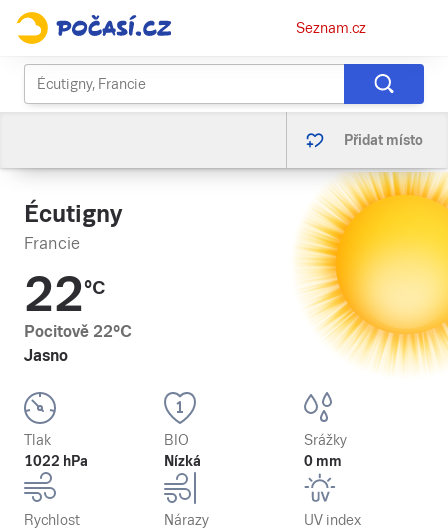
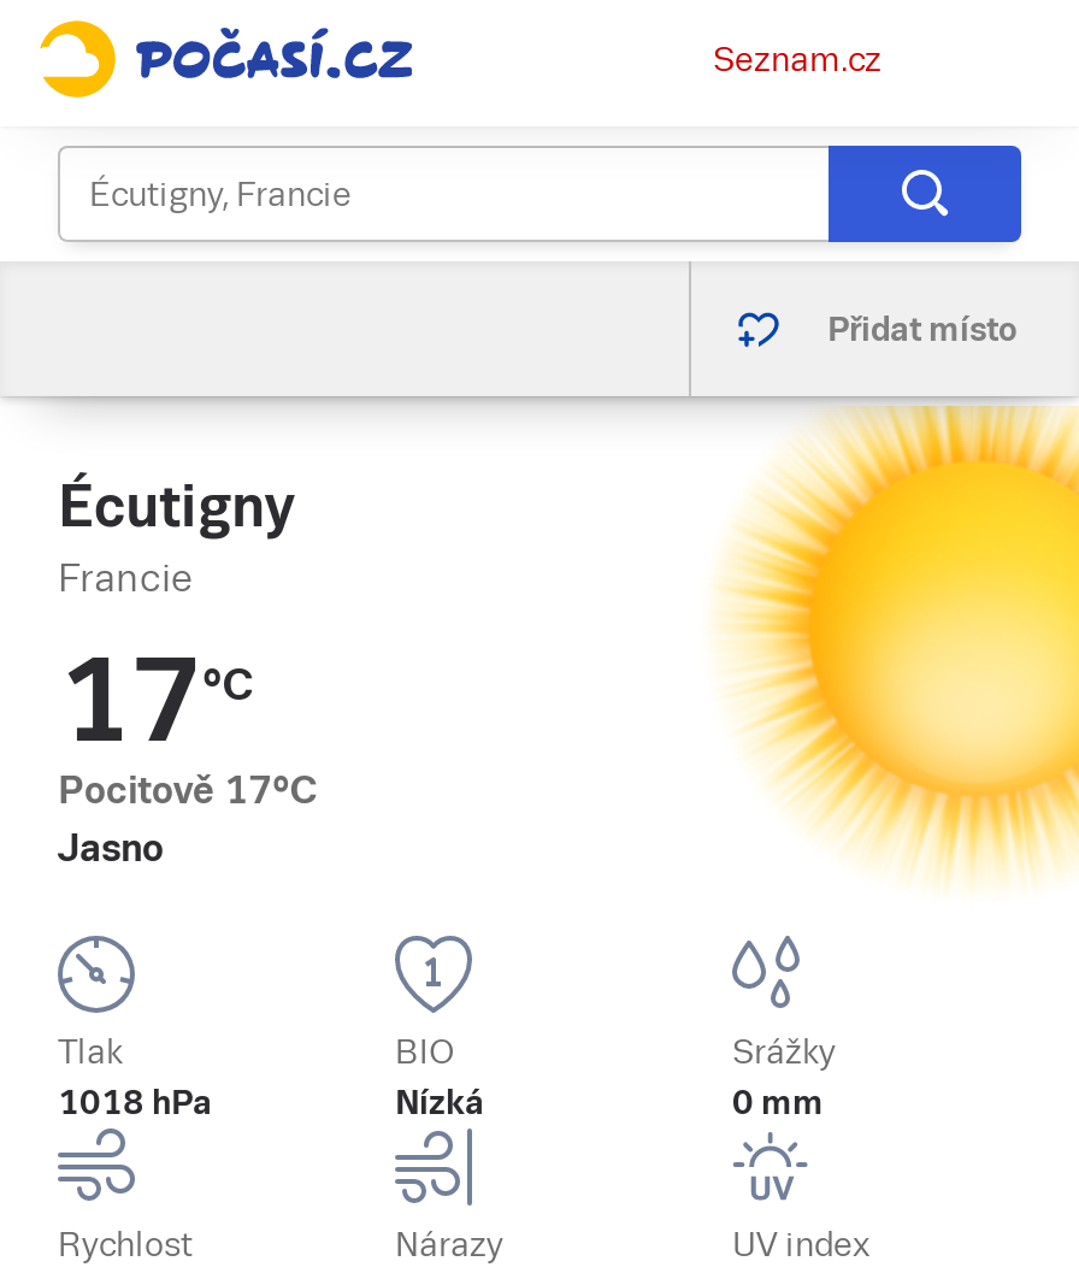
[24,267,105,322] 22°C -> [58,635,253,767] 17°C
[24,322,132,341] Pocitově 22°C -> [58,767,318,813] Pocitově 17°C
[24,453,88,469] 1022 hPa -> [58,1083,212,1121] 1018 hPa

